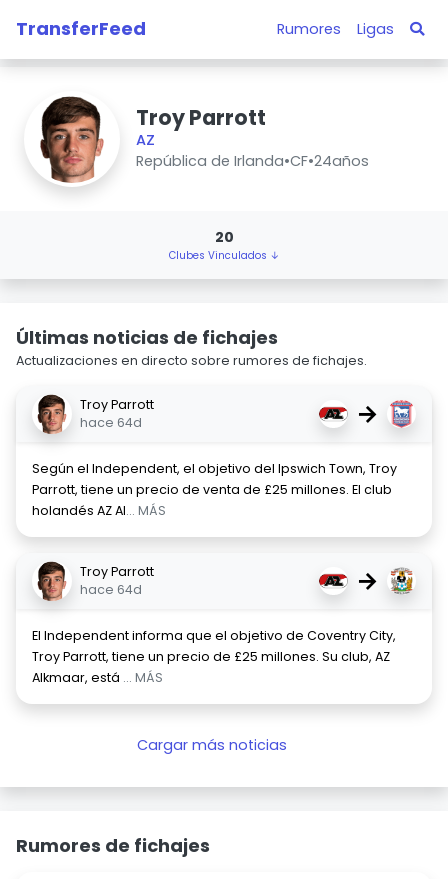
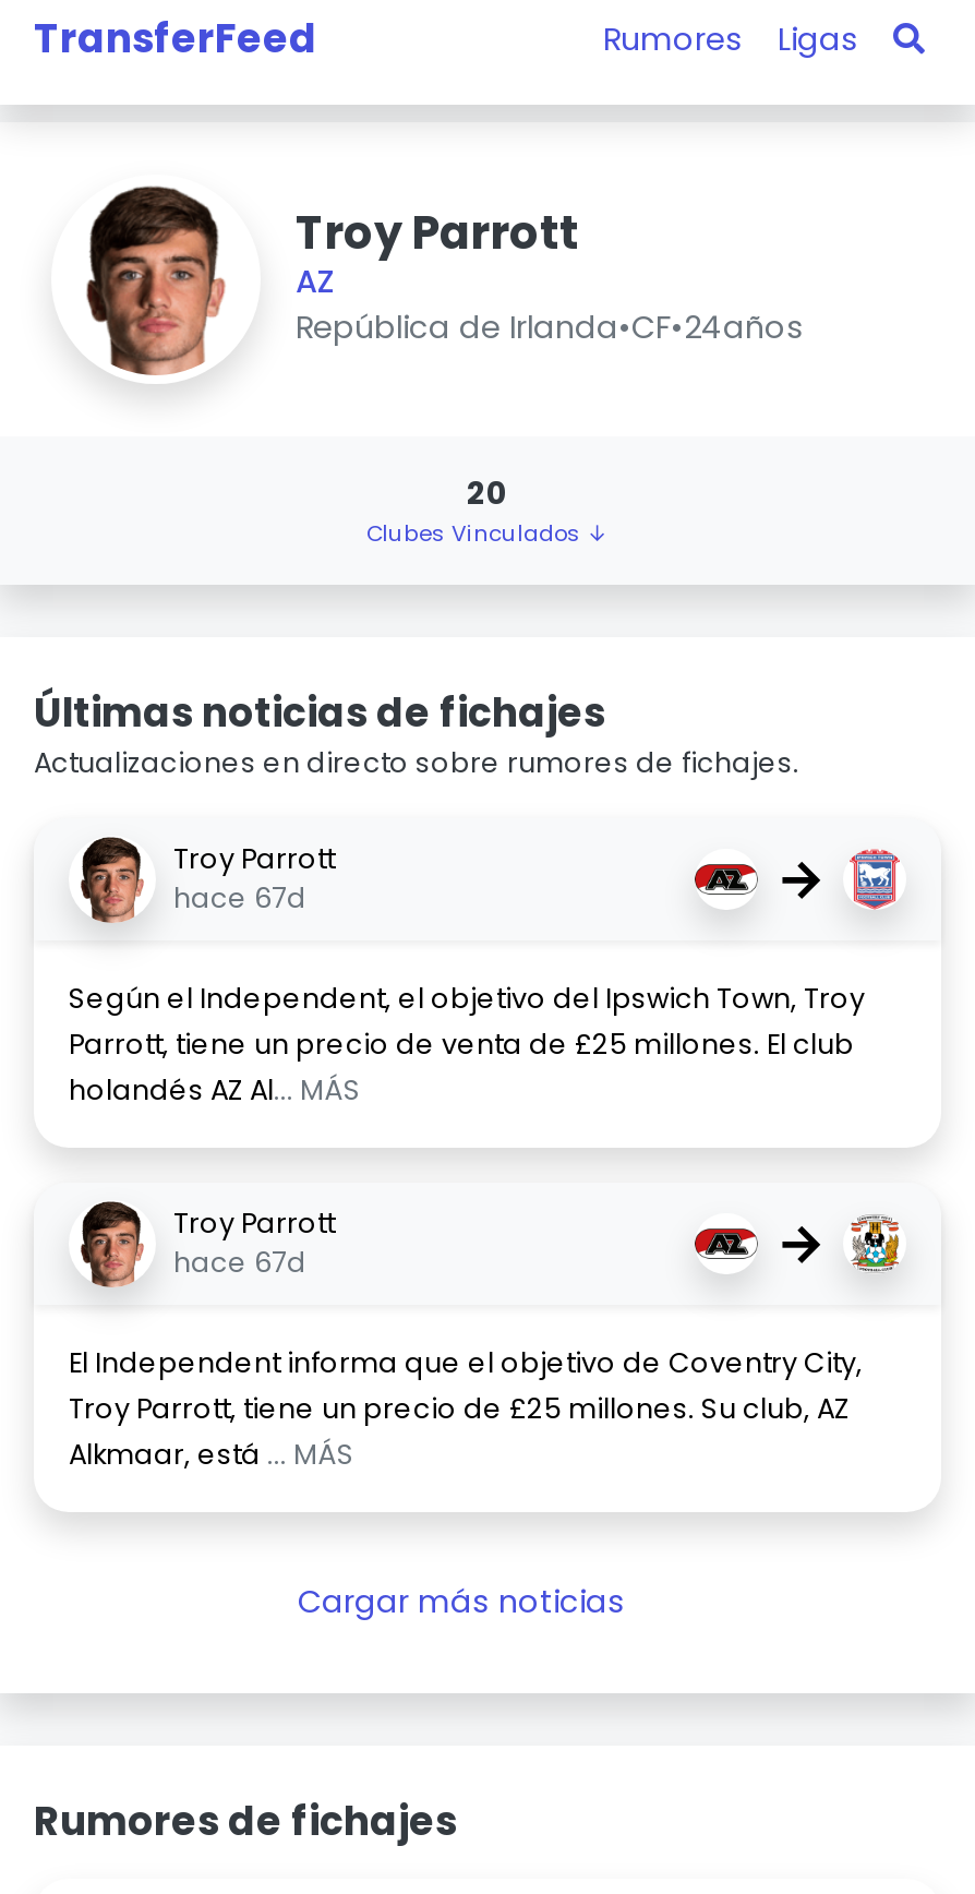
[80,414,142,431] hace 64d -> [173,879,306,916] hace 67d
[80,581,142,598] hace 64d -> [173,1244,306,1281] hace 67d

